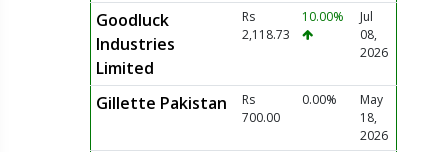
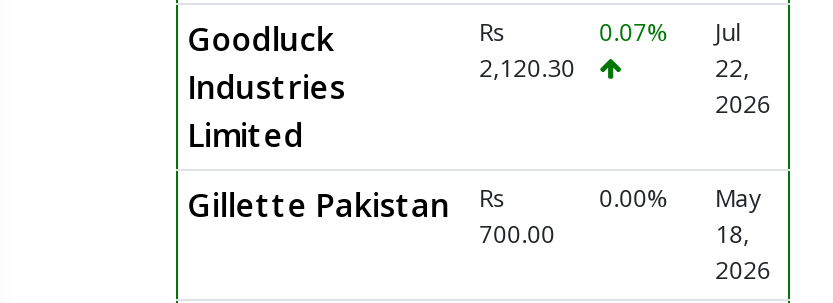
[302,8,373,25] 10.00% Jul -> [599,15,741,49] 0.07% Jul
[242,26,290,43] 2,118.73 -> [479,51,575,85] 2,120.30
[360,26,377,43] 08, -> [715,51,749,85] 22,

